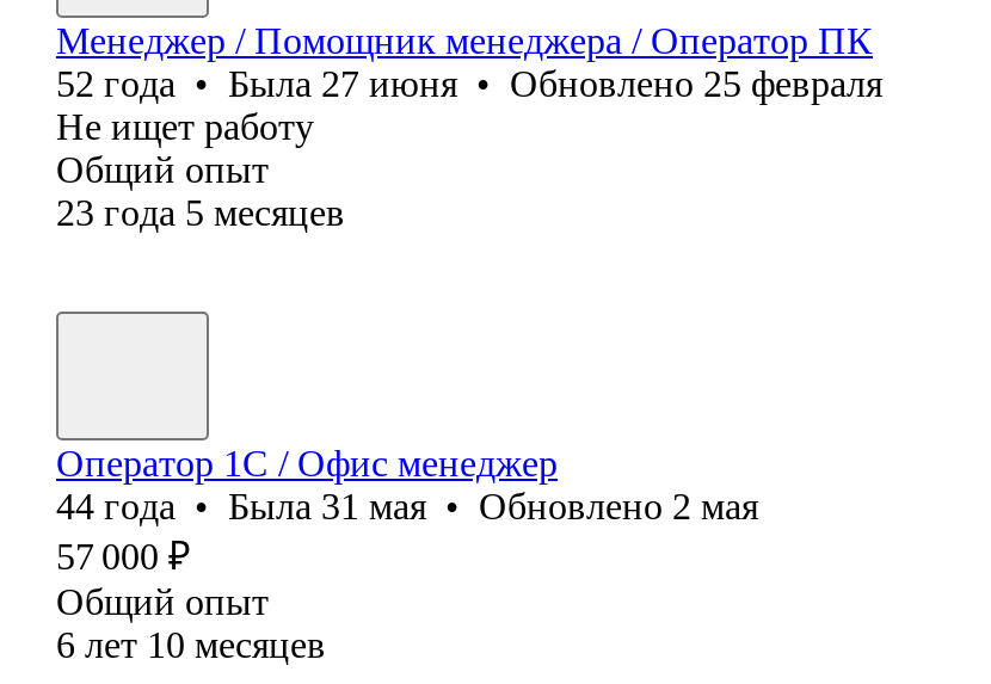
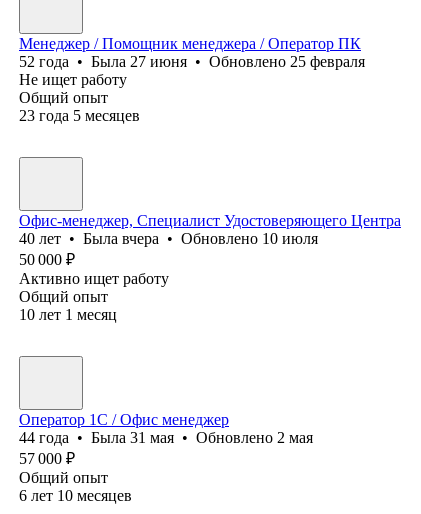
none -> [19,212,401,323] Офис-менеджер, Специалист Удостоверяющего Центра | 40 лет • Была вчера • Обновлено 10 июля | 50 000 ₽ | Активно ищет работу | Общий опыт | 10 лет 1 месяц

